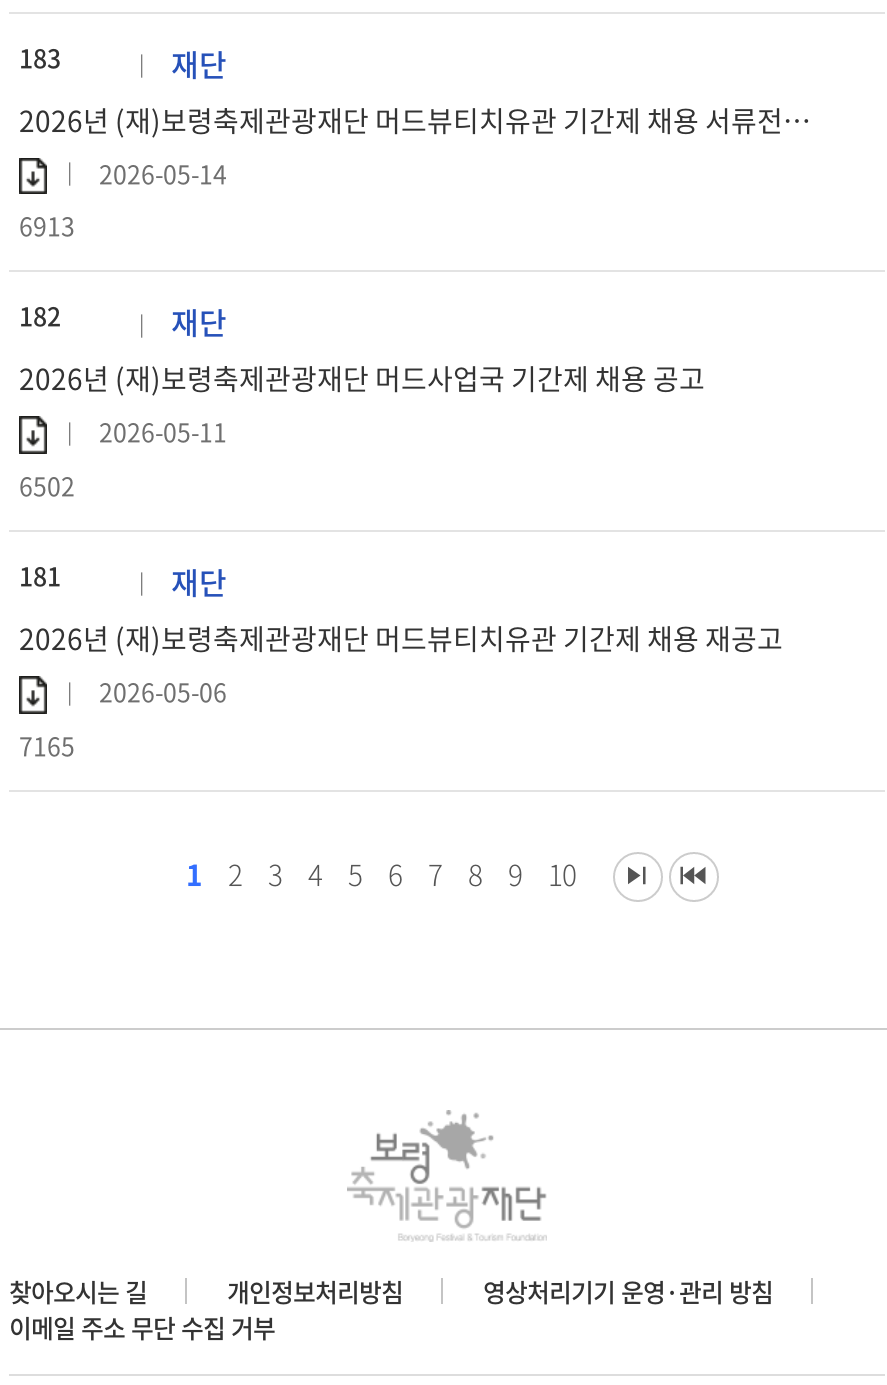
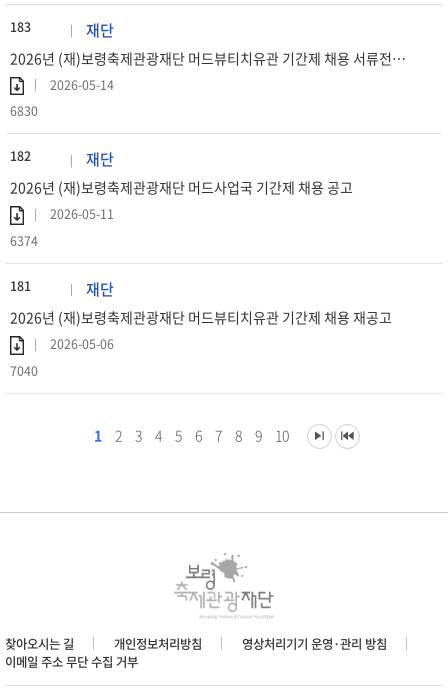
[19,208,75,244] 6913 -> [10,102,38,120] 6830
[19,468,75,504] 6502 -> [10,232,38,250] 6374
[19,727,75,763] 7165 -> [10,361,38,379] 7040

